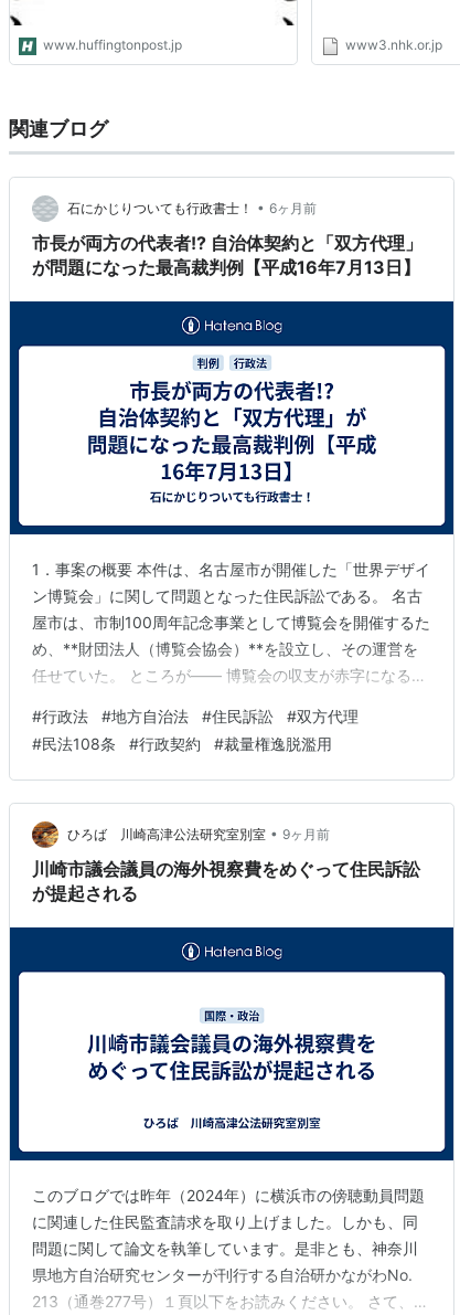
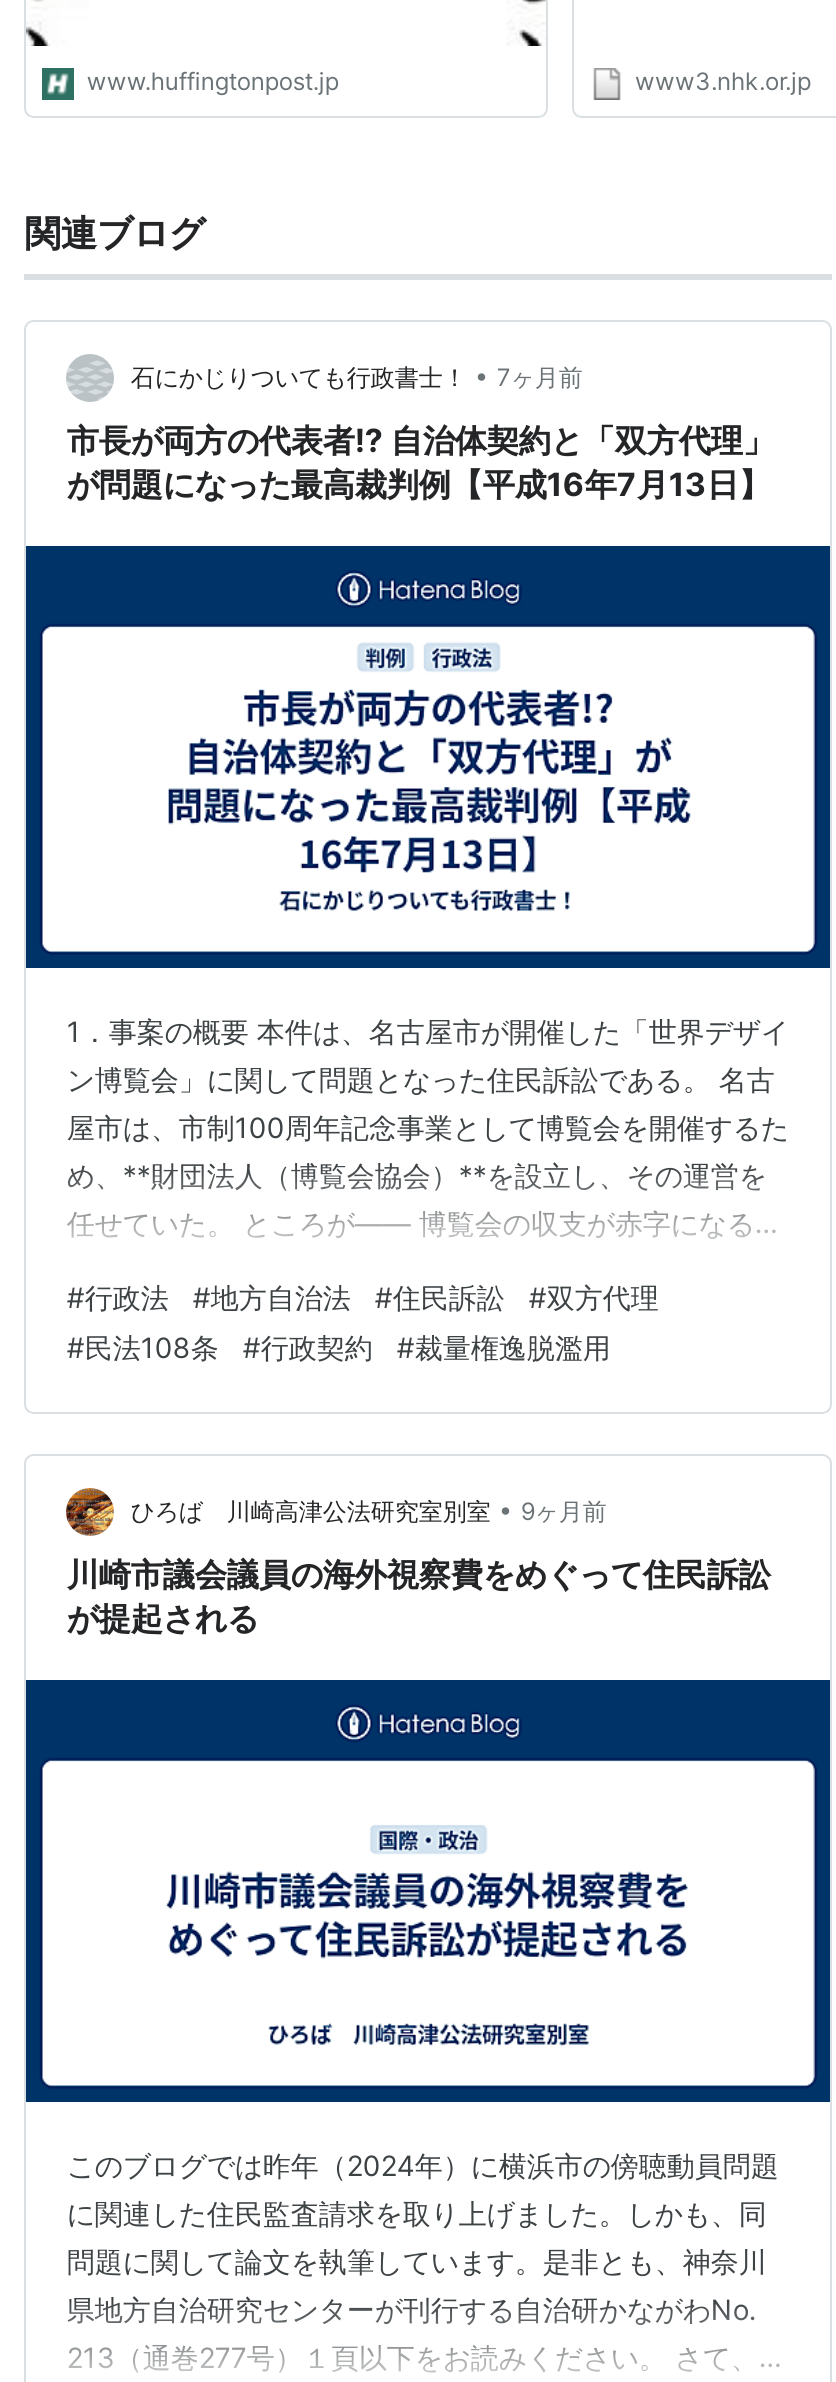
[68,199,317,217] 石にかじりついても行政書士！ • 6ヶ月前 -> [131,361,583,392] 石にかじりついても行政書士！ • 7ヶ月前

